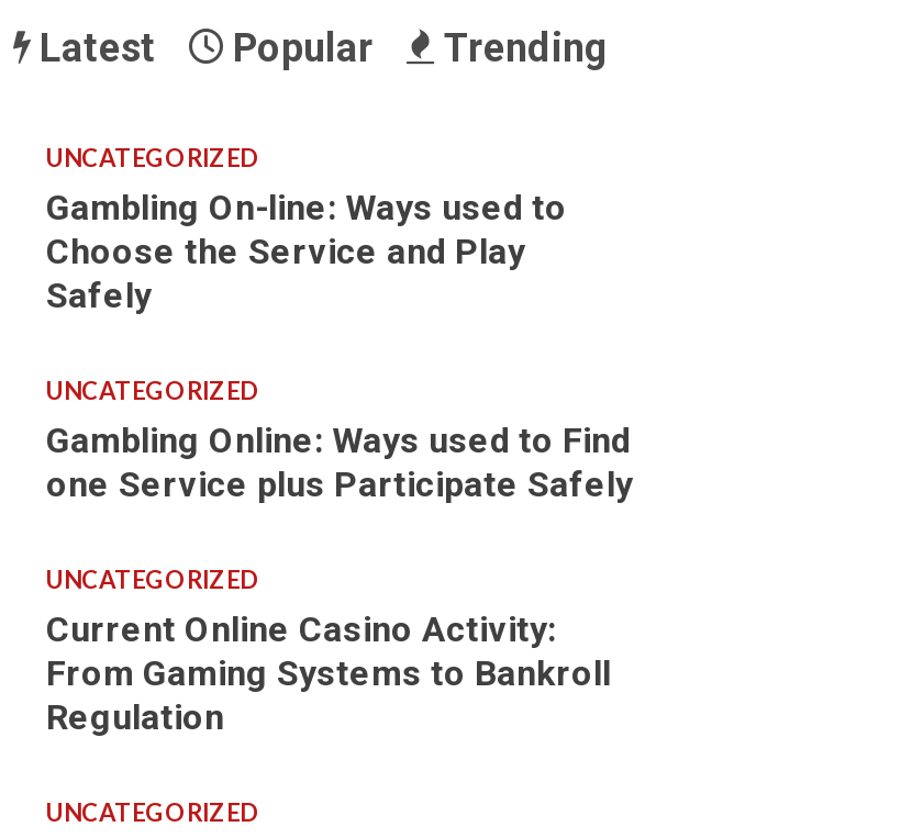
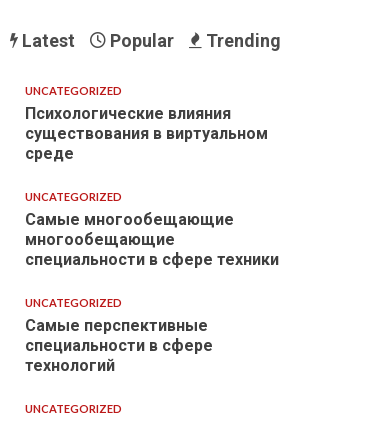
[46,187,567,317] Gambling On-line: Ways used to | Choose the Service and Play | Safely -> [25,104,268,163] Психологические влияния | существования в виртуальном | среде
[46,420,633,506] Gambling Online: Ways used to Find | one Service plus Participate Safely -> [25,210,279,269] Самые многообещающие | многообещающие | специальности в сфере техники
[46,609,611,738] Current Online Casino Activity: | From Gaming Systems to Bankroll | Regulation -> [25,316,213,375] Самые перспективные | специальности в сфере | технологий

